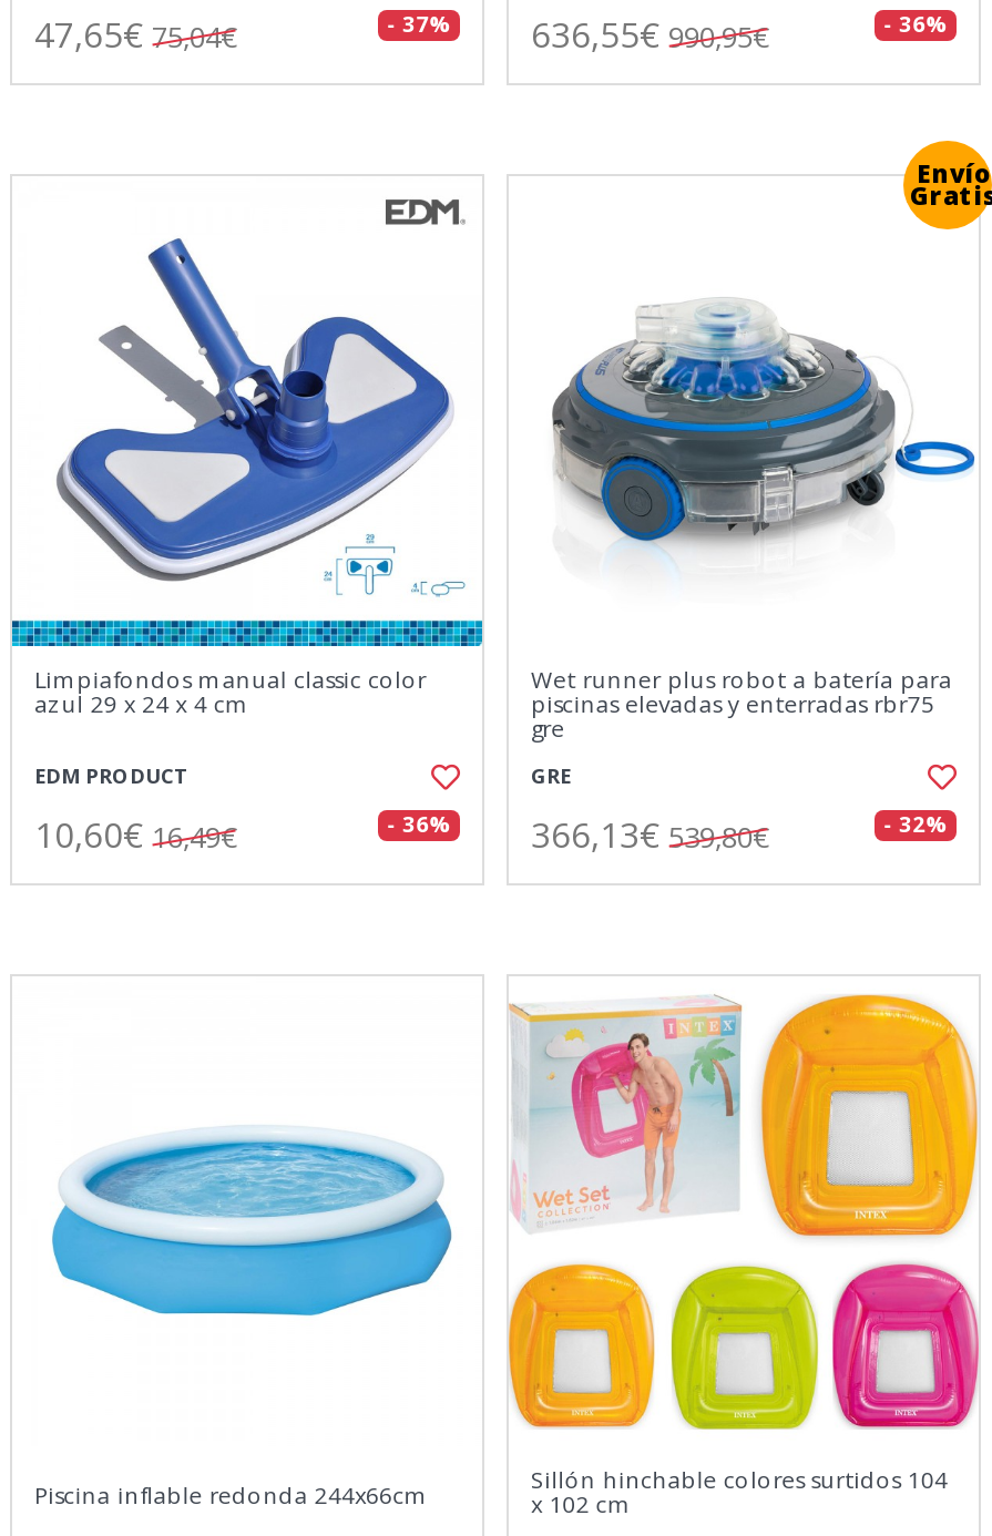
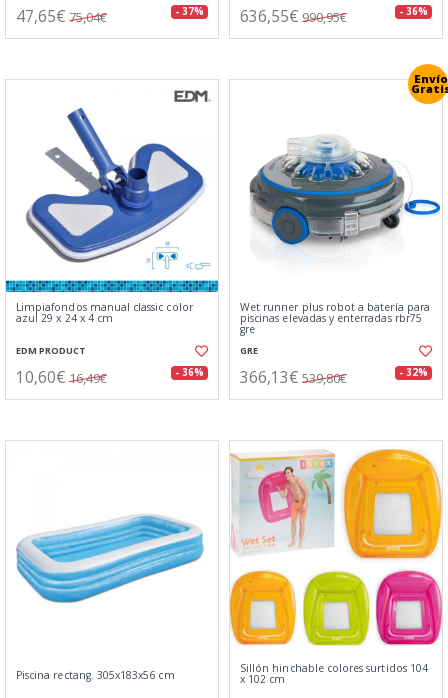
[34,1129,453,1335] [image] -> [15,511,204,604] [image]
[34,1479,428,1511] Piscina inflable redonda 244x66cm -> [16,668,175,682] Piscina rectang. 305x183x56 cm

